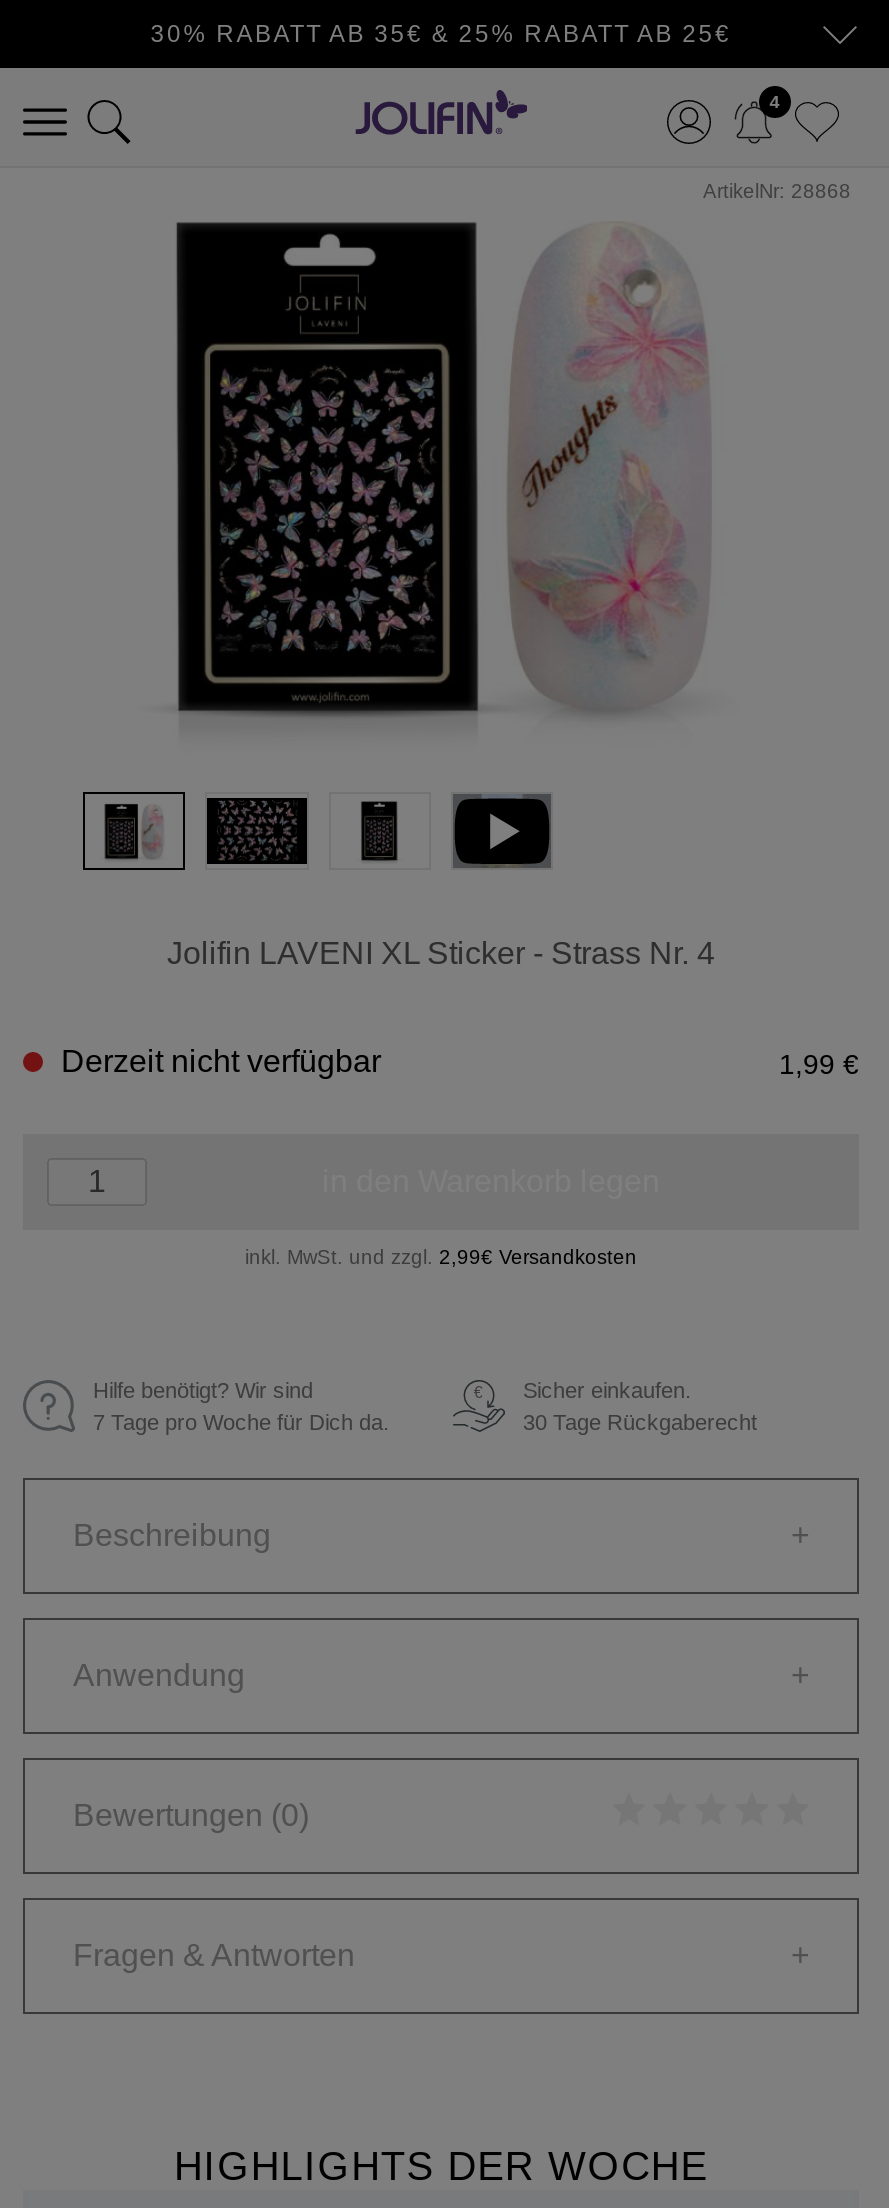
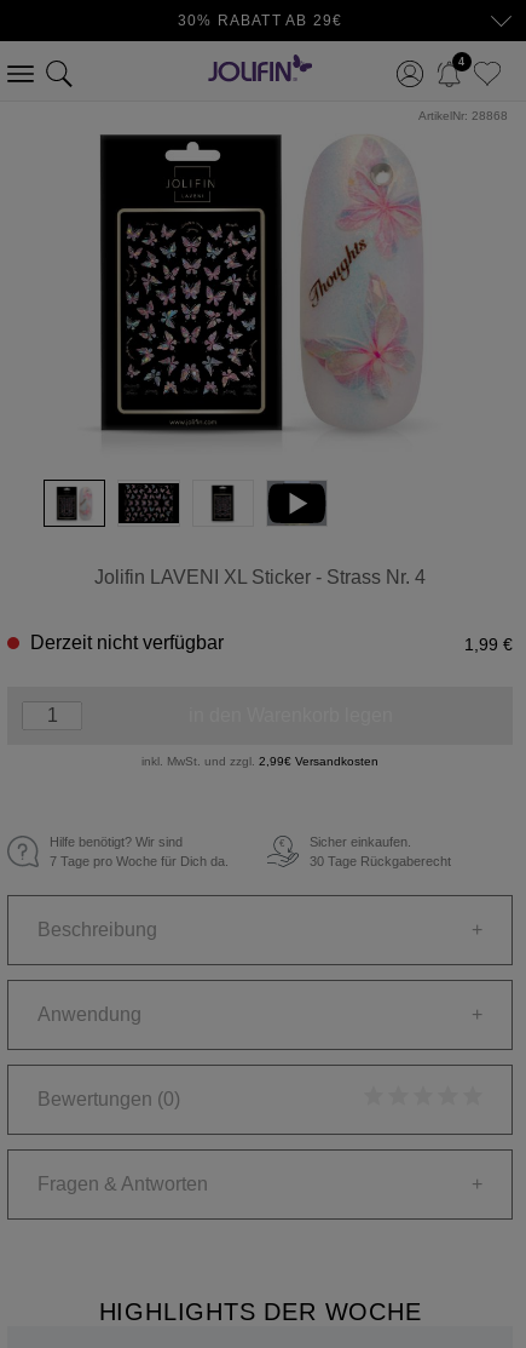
[151,20,731,48] 30% RABATT AB 35€ & 25% RABATT AB 25€ -> [178,12,342,29] 30% RABATT AB 29€

